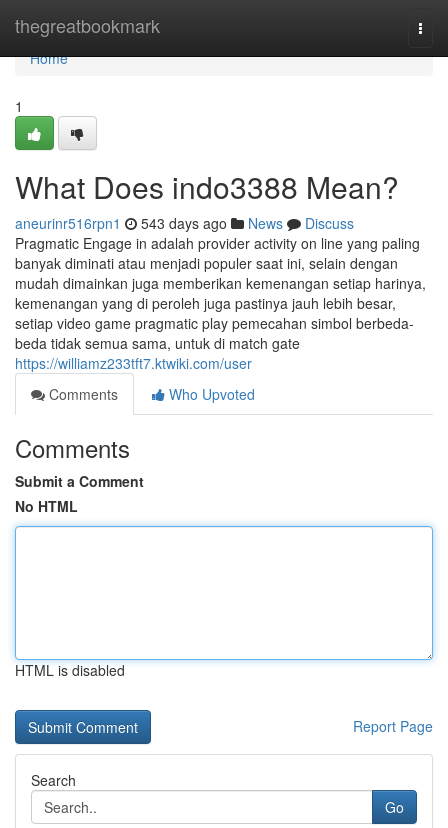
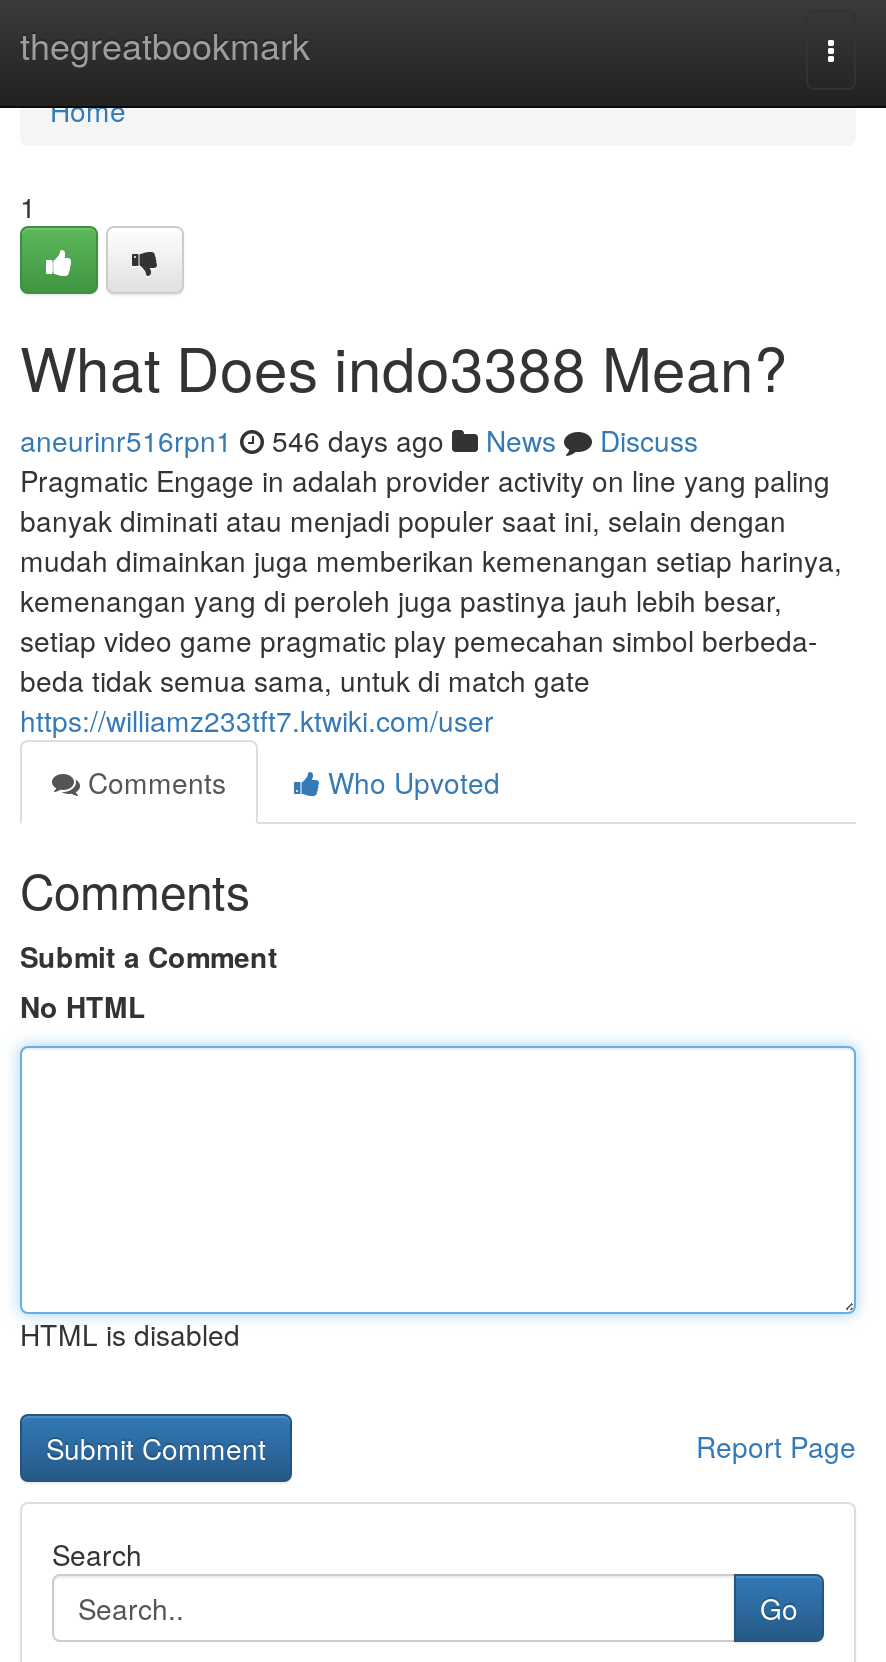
[15,213,354,233] aneurinr516rpn1 543 days ago News Discuss -> [20,420,698,460] aneurinr516rpn1 546 days ago News Discuss

